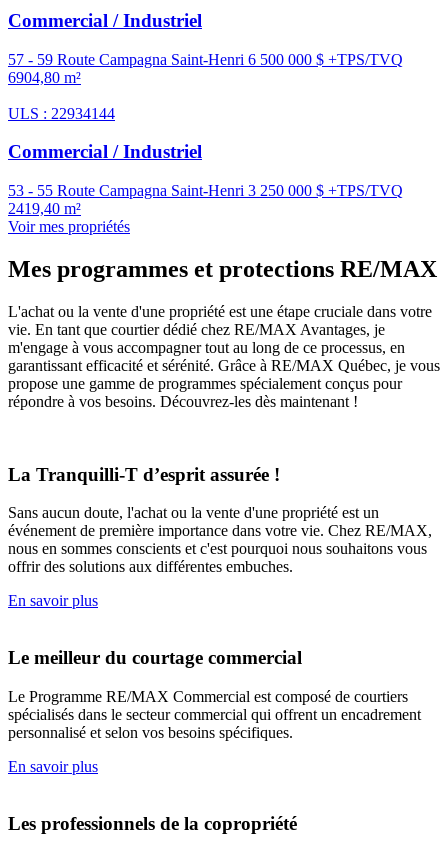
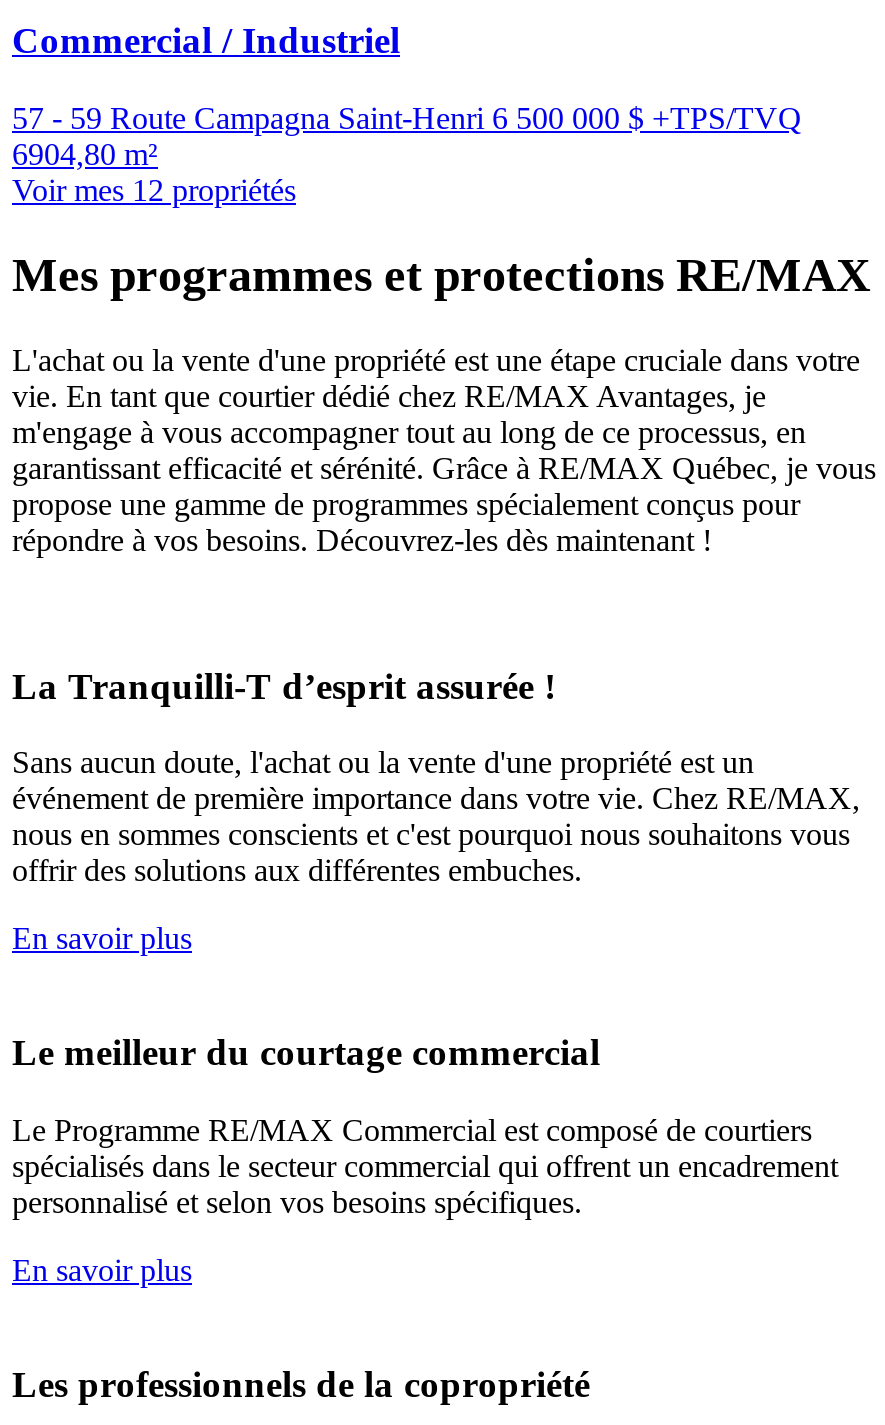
[8,105,403,235] ULS : 22934144 | Commercial / Industriel | 53 - 55 Route Campagna Saint-Henri 3 250 000 $ +TPS/TVQ | 2419,40 m² | Voir mes propriétés -> [12,173,296,207] Voir mes 12 propriétés

